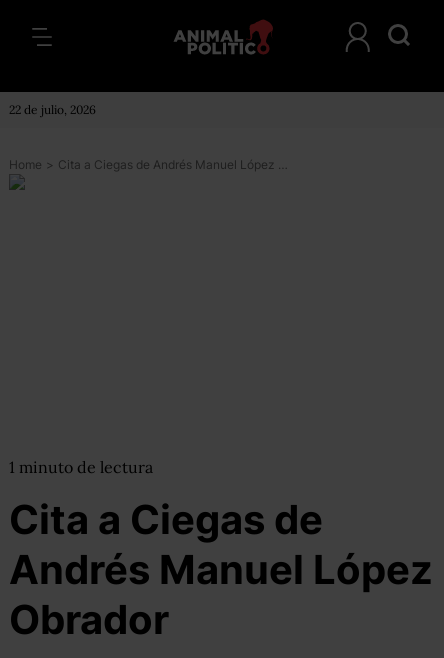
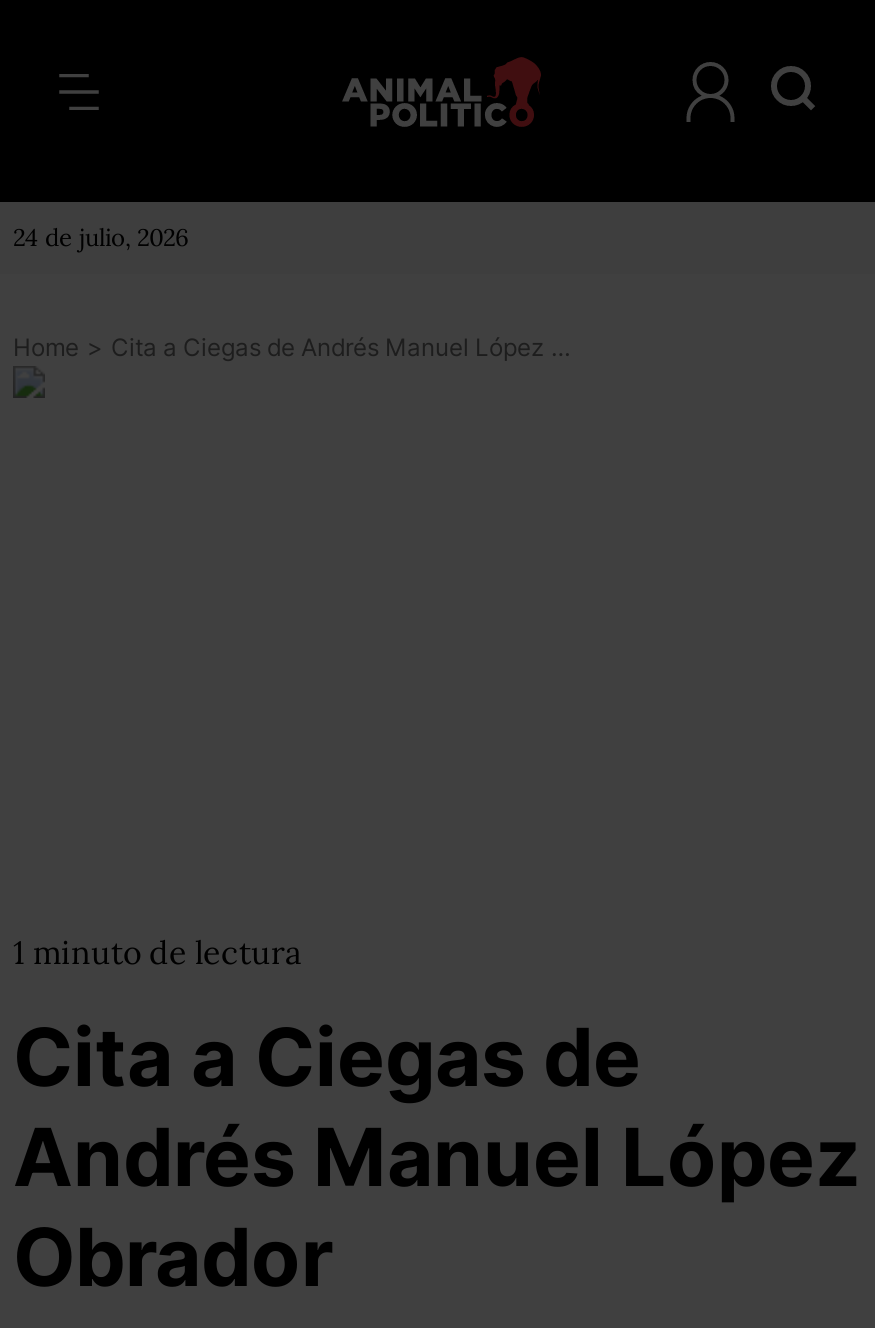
[9,102,96,117] 22 de julio, 2026 -> [13,222,189,252] 24 de julio, 2026

